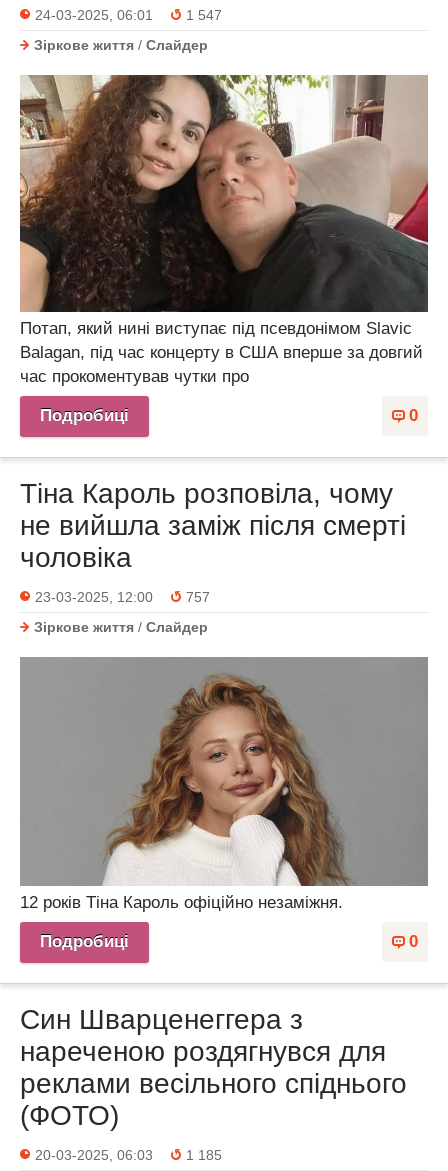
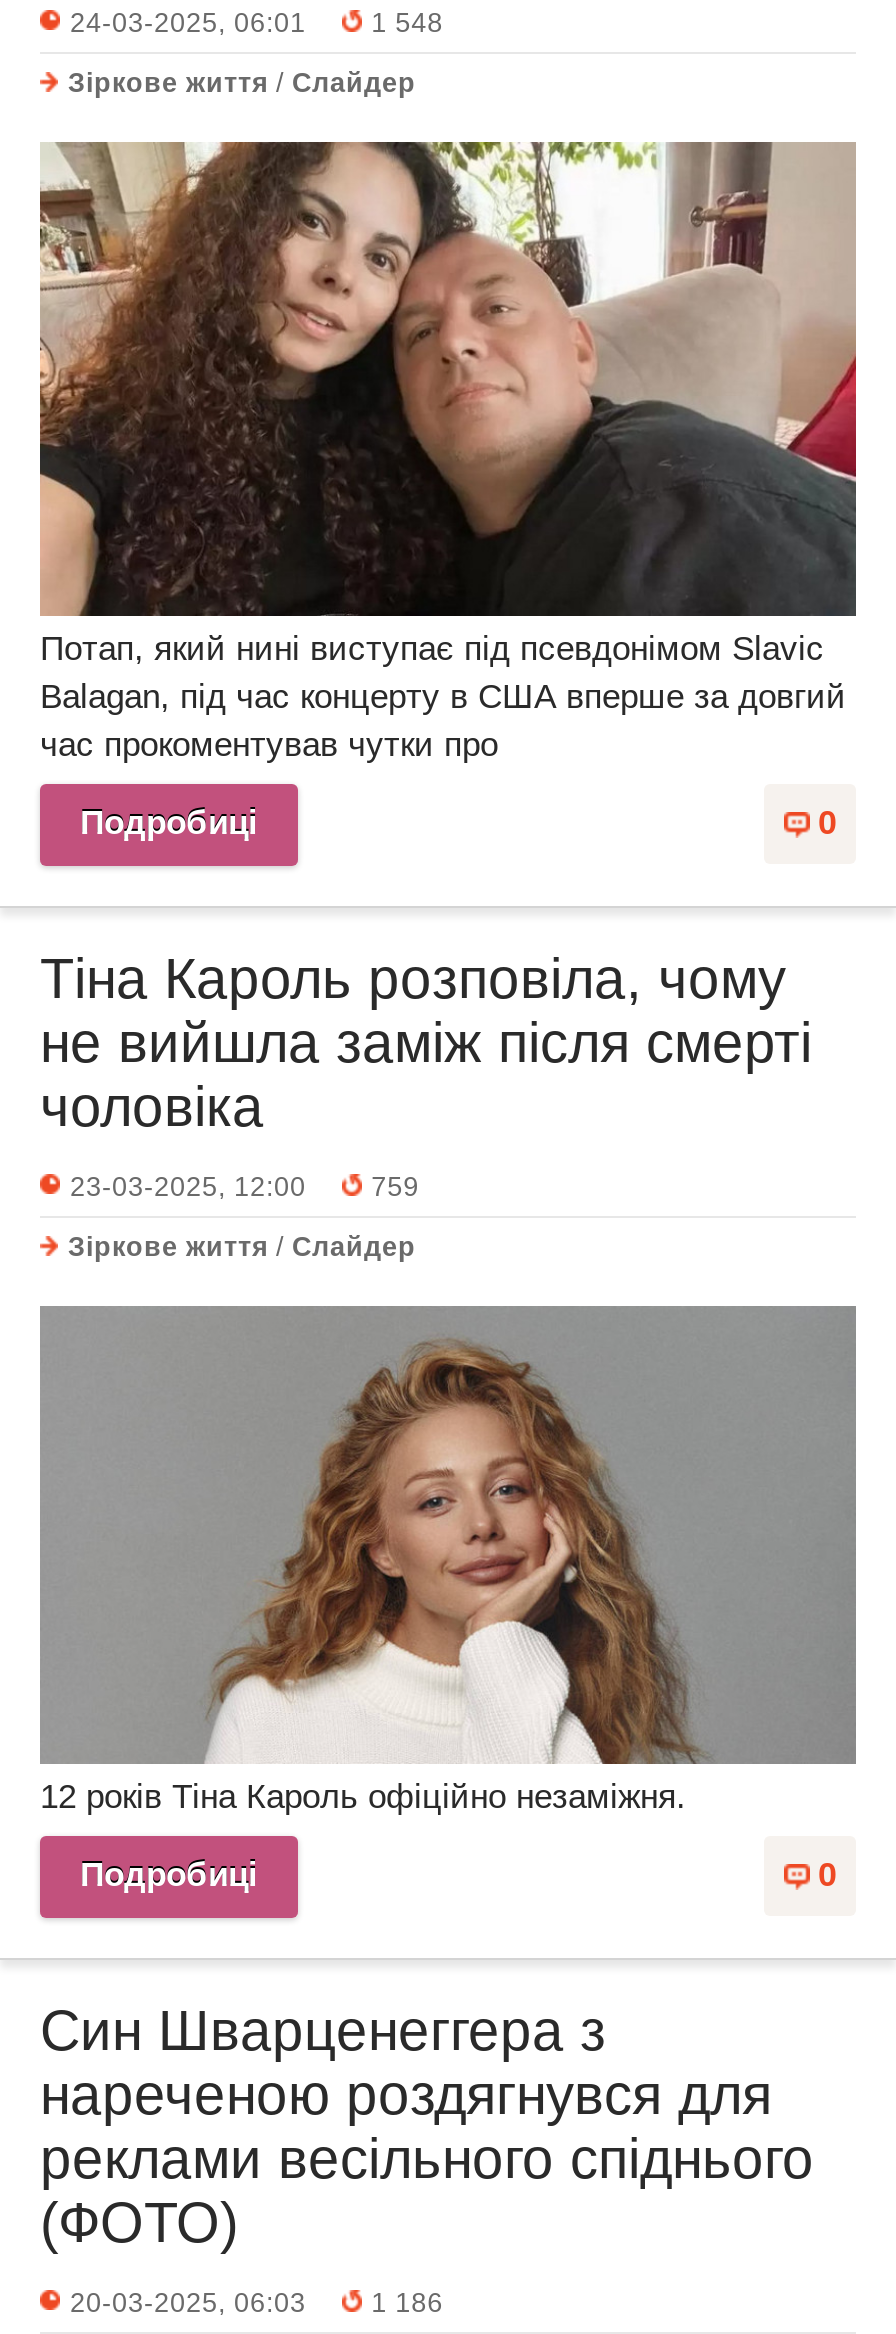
[186,8,222,23] 1 547 -> [371,9,443,39] 1 548
[186,589,210,604] 757 -> [371,1171,419,1201] 759
[186,1148,222,1163] 1 185 -> [371,2288,443,2318] 1 186

